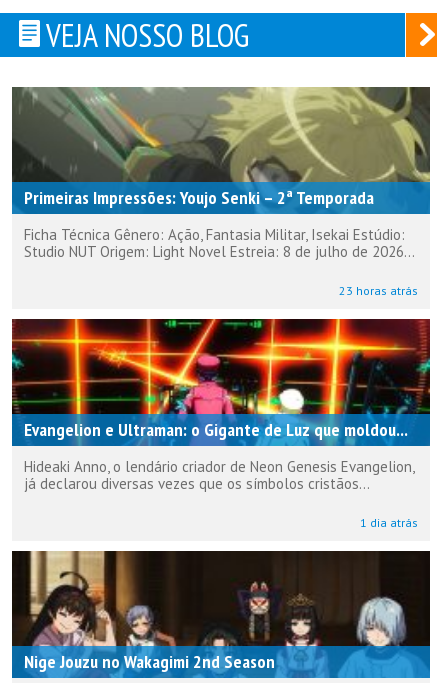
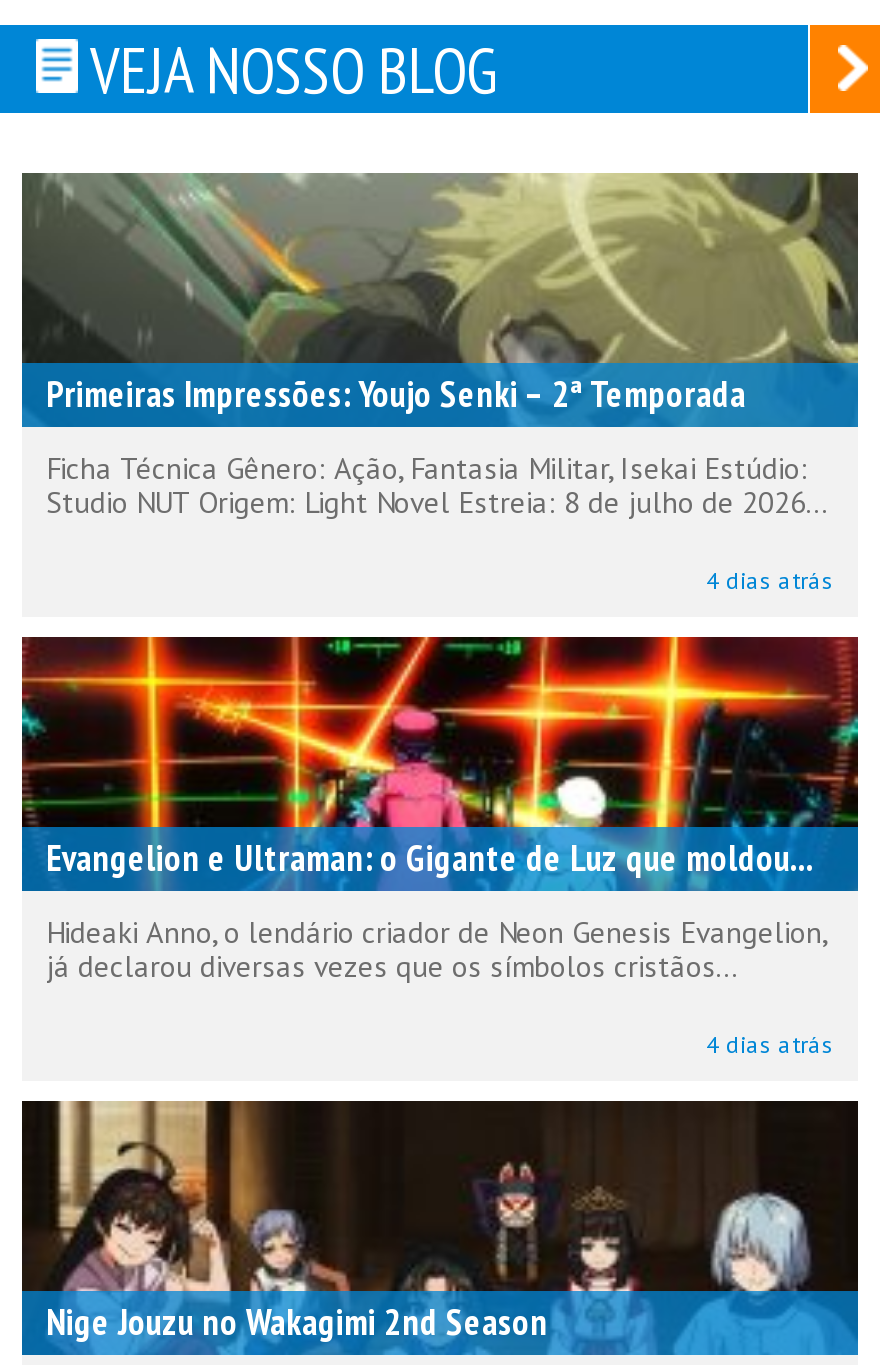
[339,282,418,297] 23 horas atrás -> [706,564,834,594] 4 dias atrás
[360,514,418,529] 1 dia atrás -> [706,1028,834,1058] 4 dias atrás

